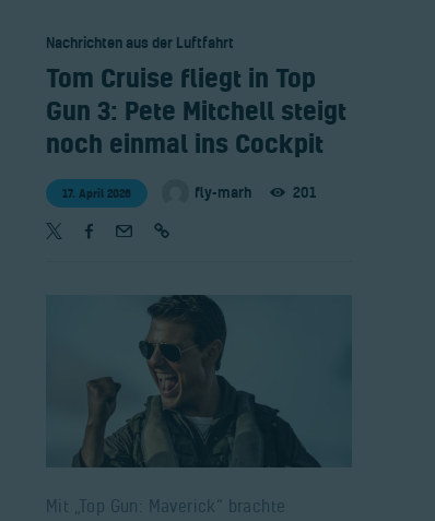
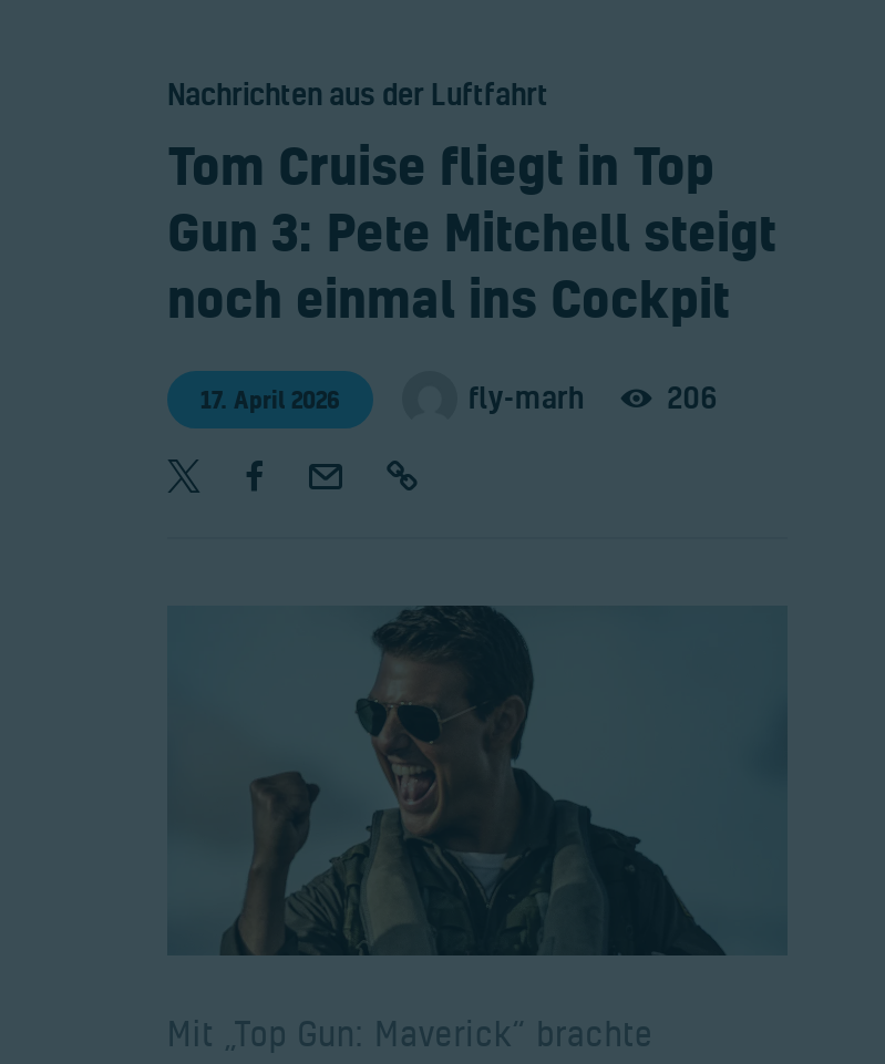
[293,183,316,202] 201 -> [667,378,716,418] 206

